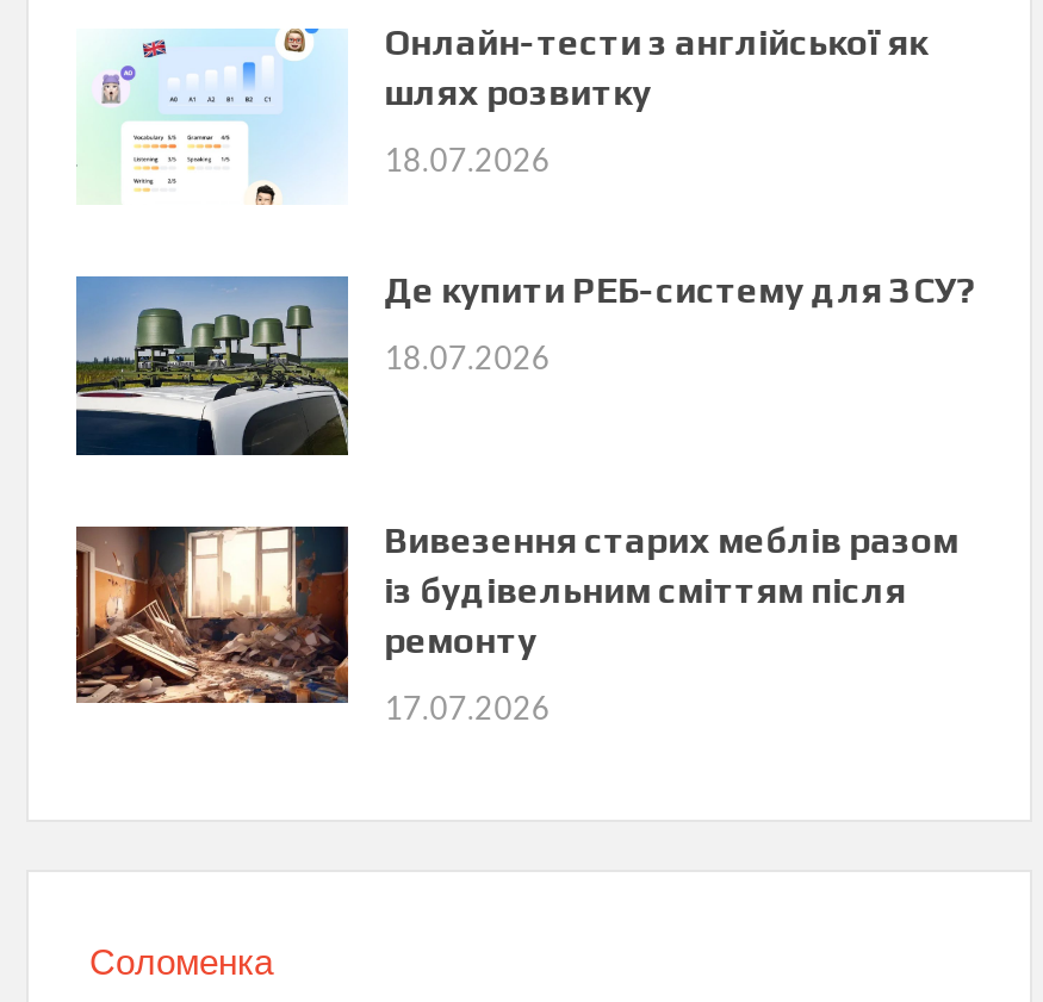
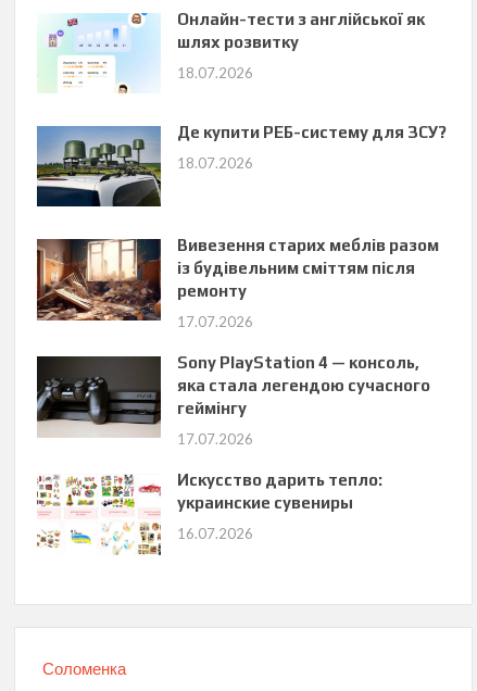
none -> [36,354,430,543] [image] | Sony PlayStation 4 — консоль, | яка стала легендою сучасного | геймінгу | 17.07.2026 | Искусство дарить тепло: | украинские сувениры | 16.07.2026
none -> [36,474,162,556] [image]

